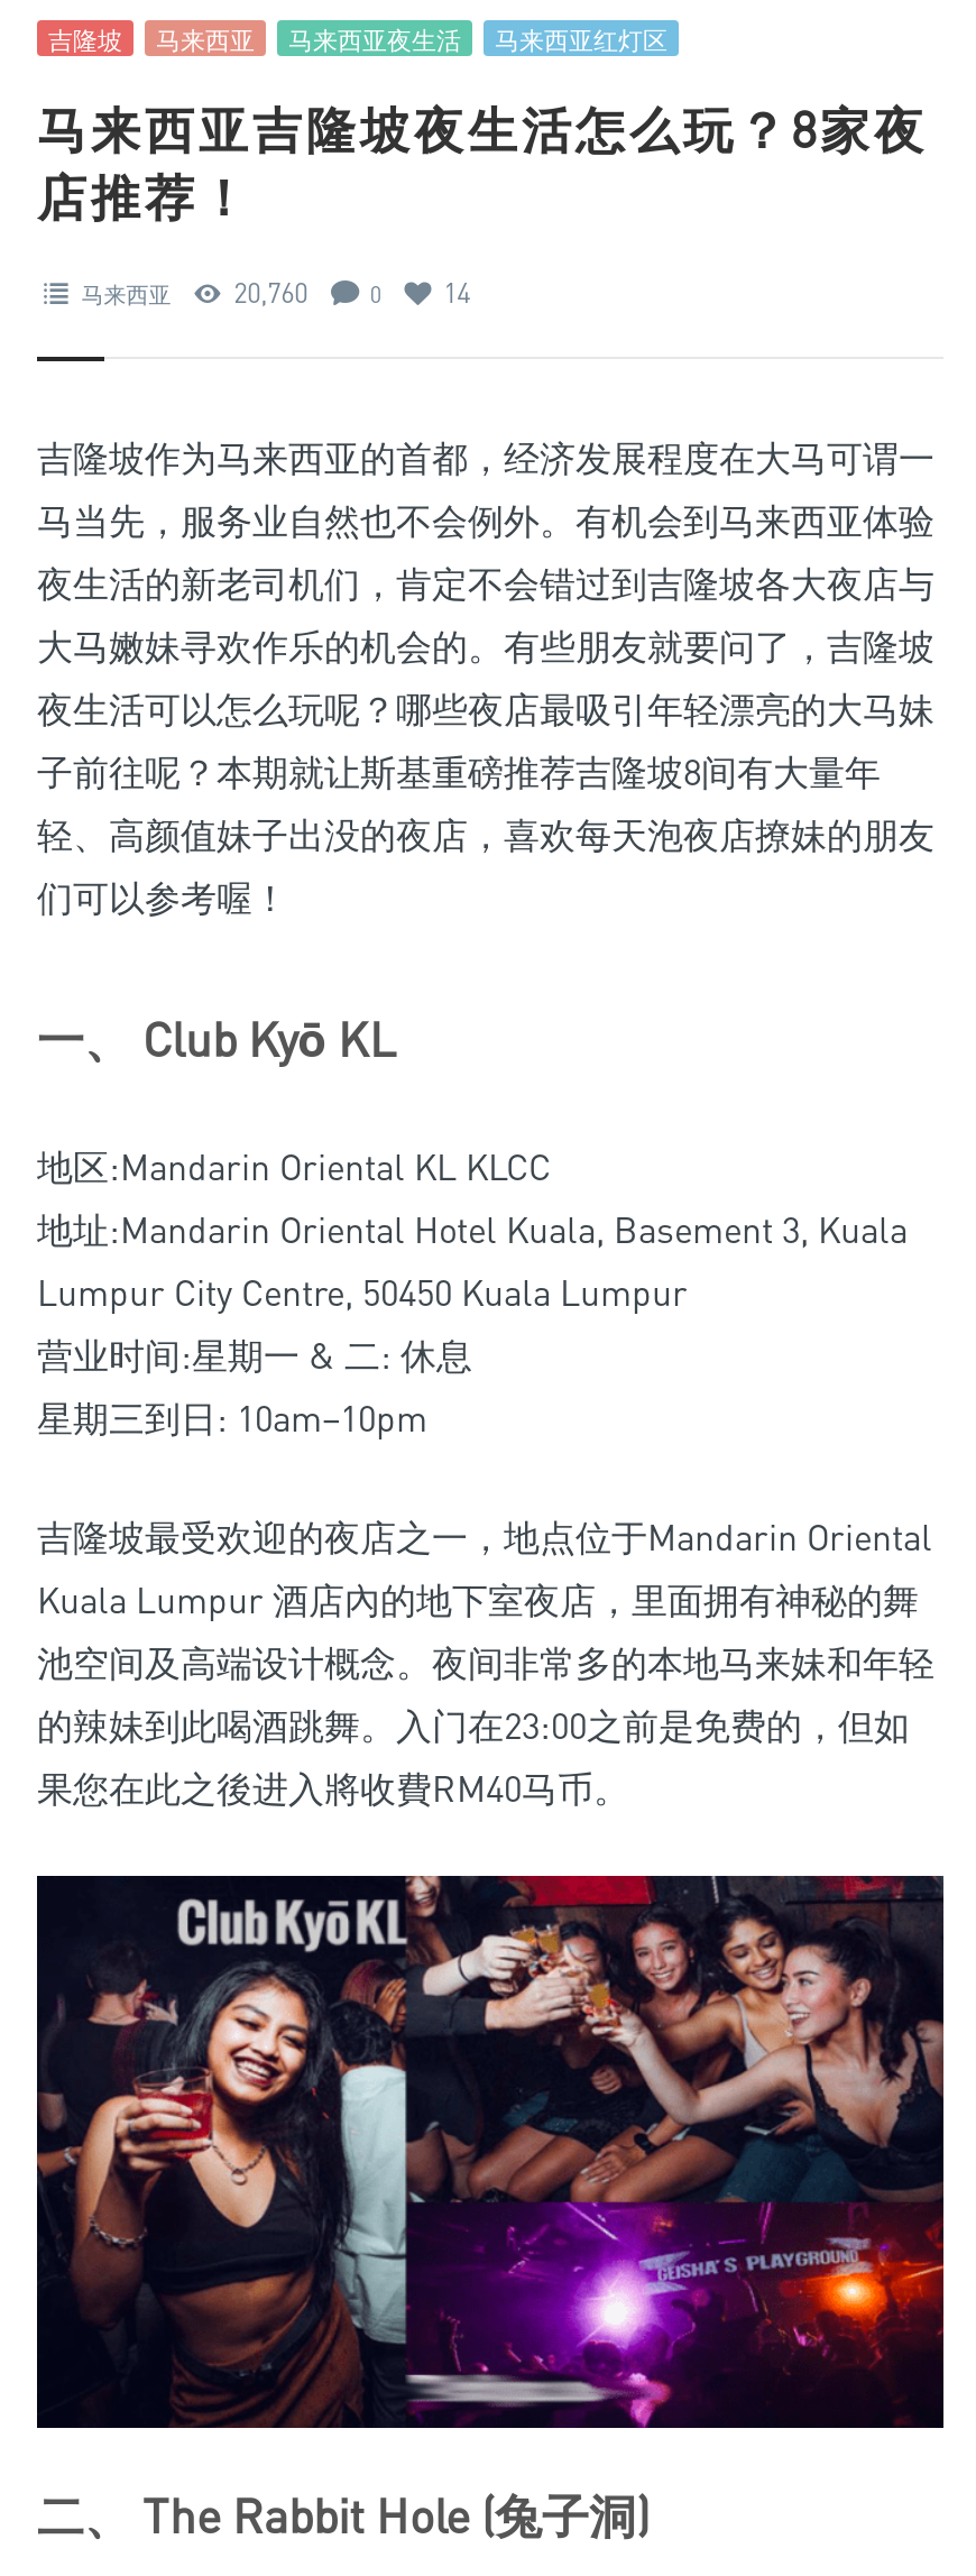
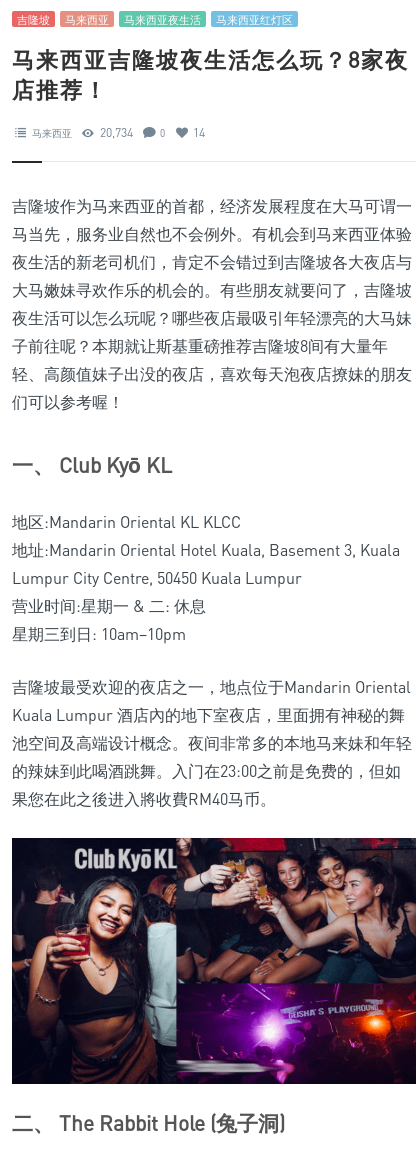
[227,276,308,310] 20,760 -> [97,125,133,140] 20,734

